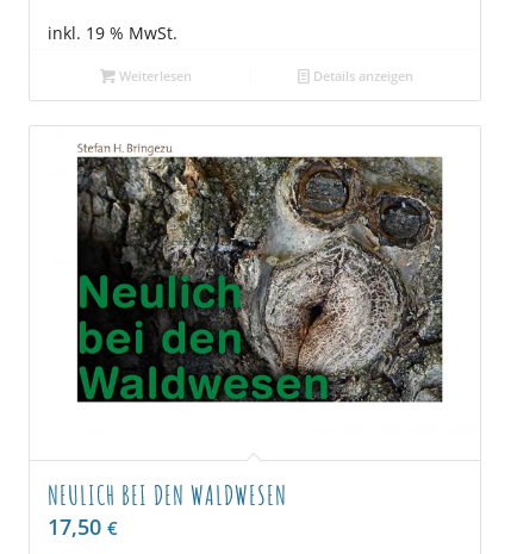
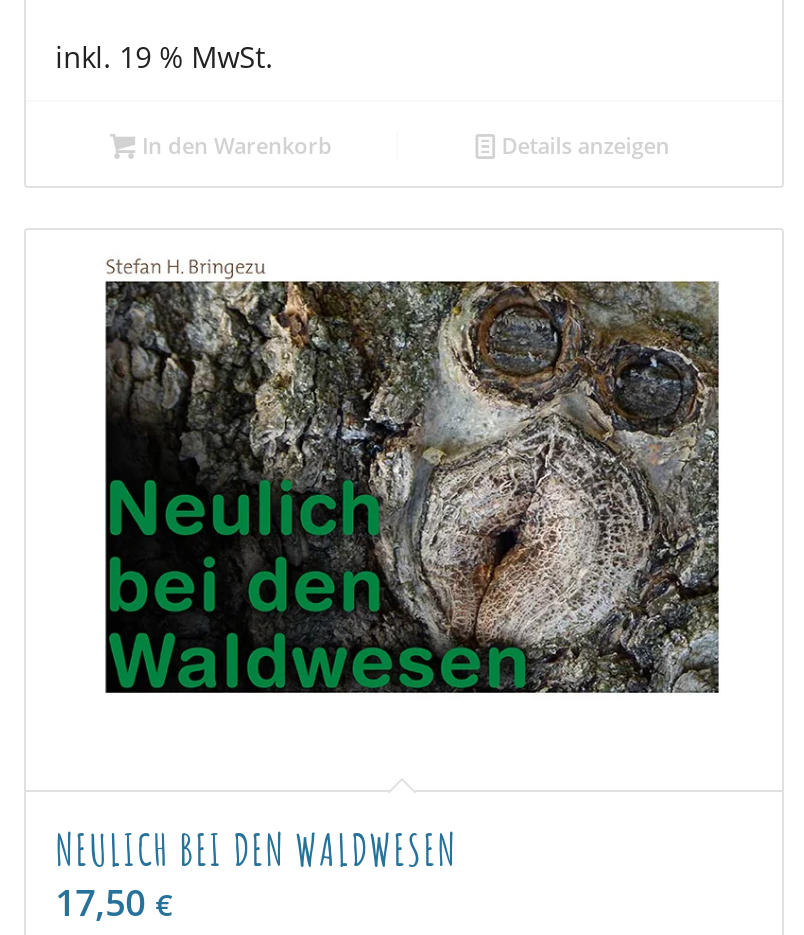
[116,66,192,84] Weiterlesen -> [136,130,332,160] In den Warenkorb

